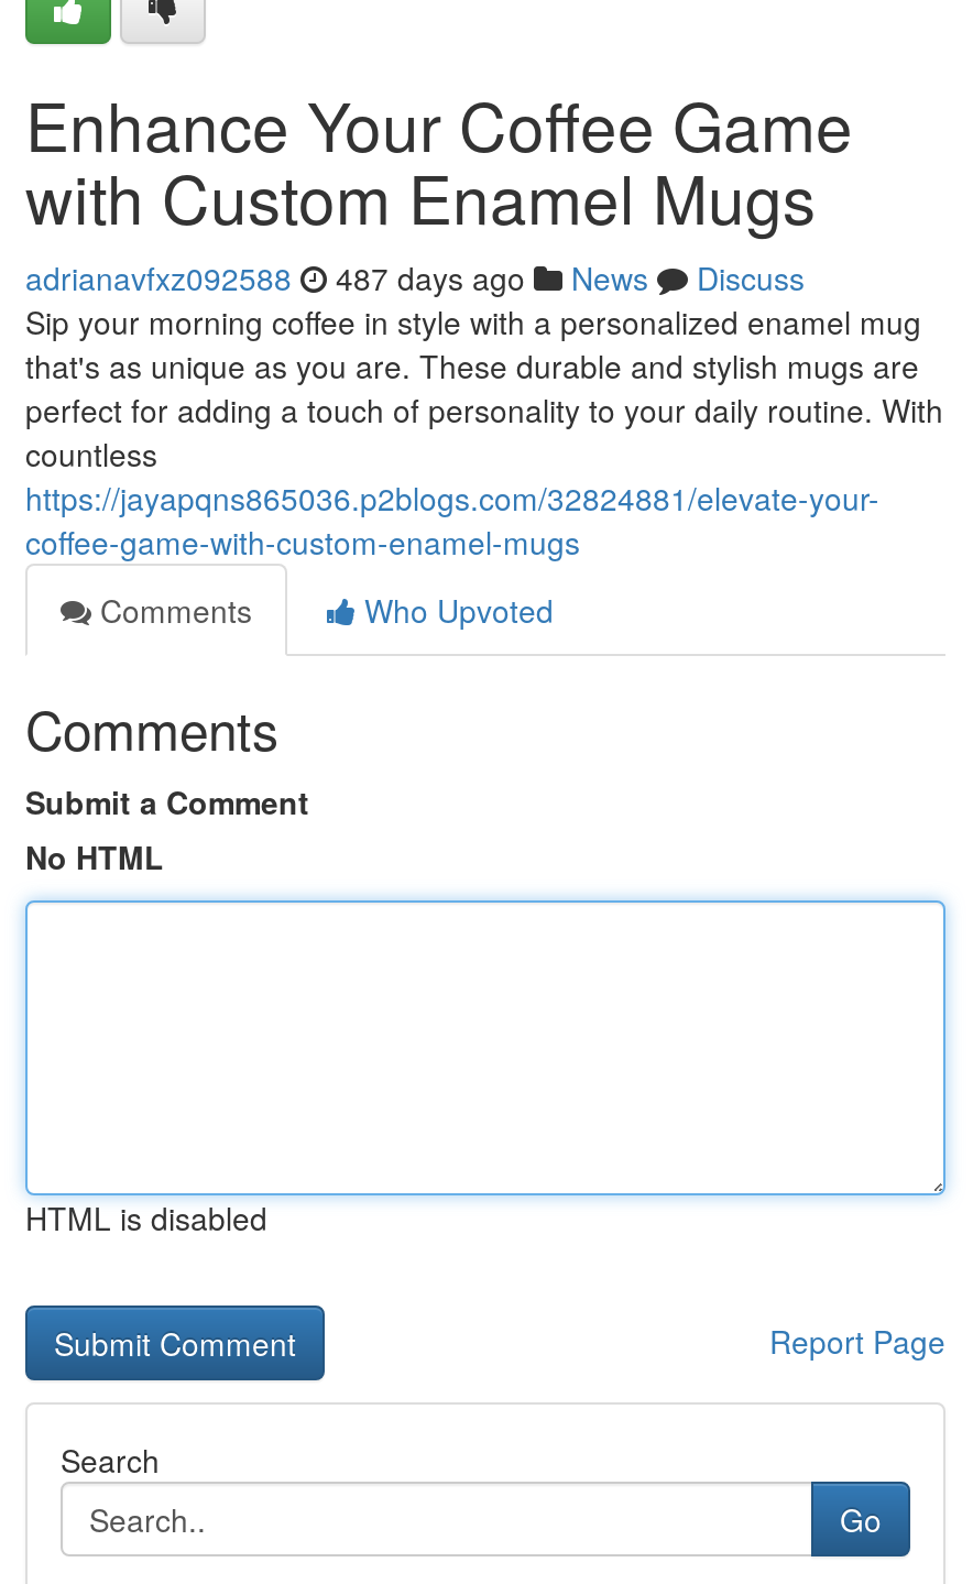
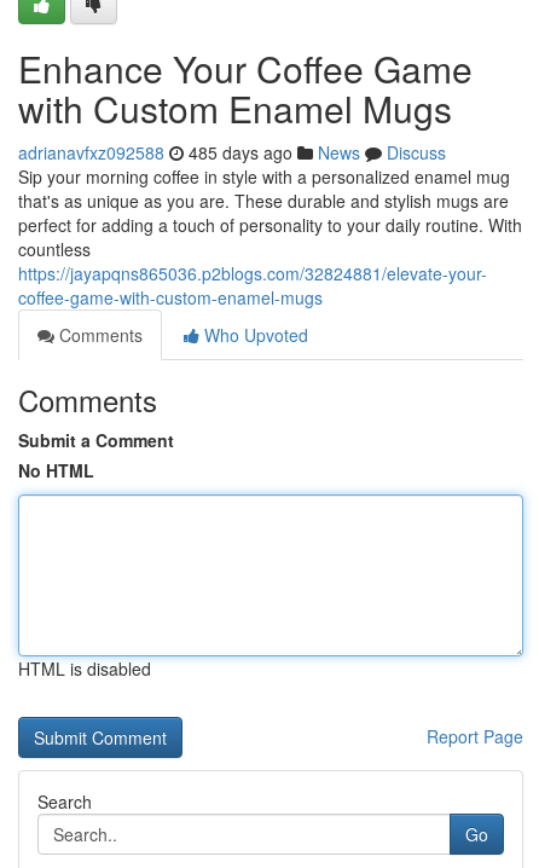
[25,255,805,299] adrianavfxz092588 487 days ago News Discuss -> [18,140,446,164] adrianavfxz092588 485 days ago News Discuss

